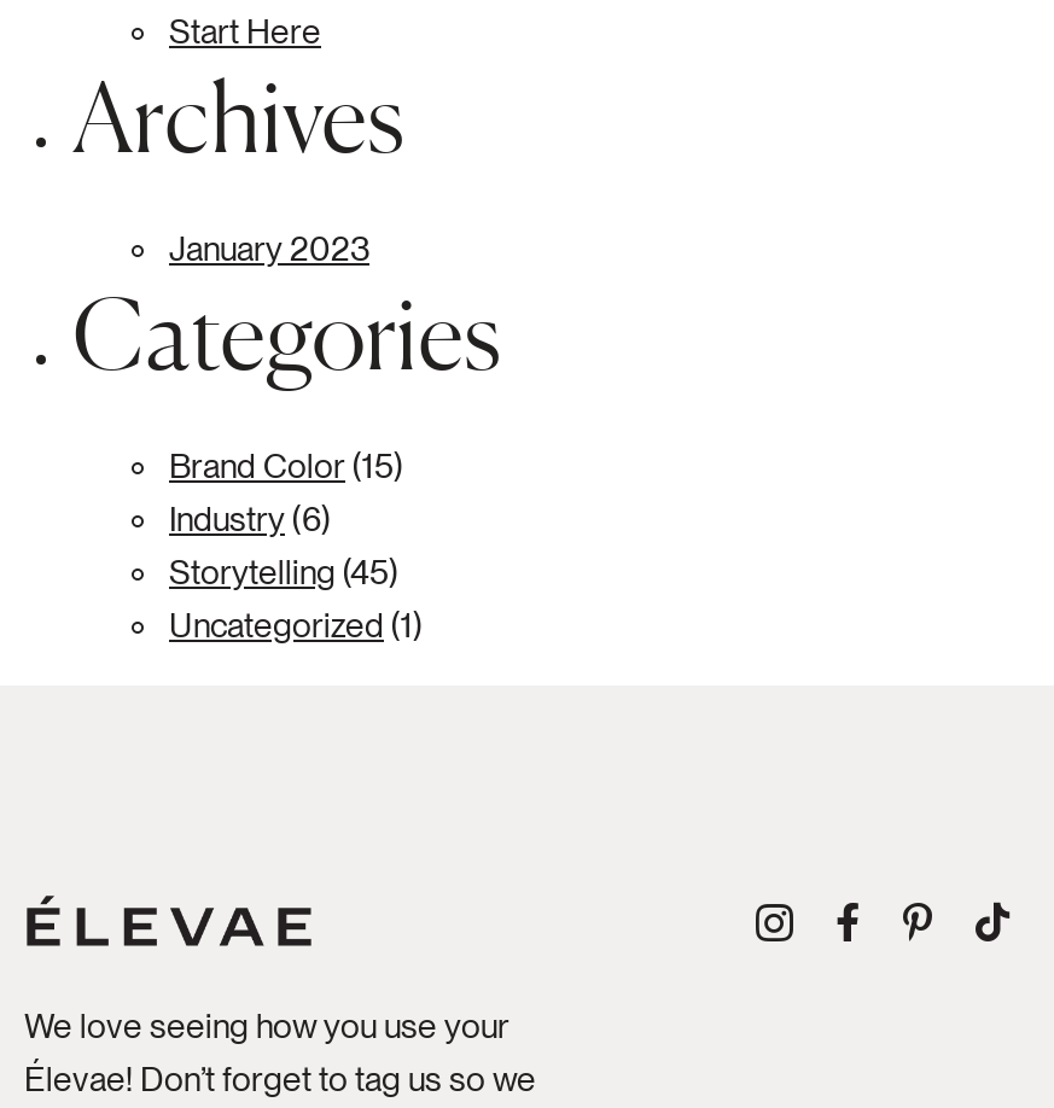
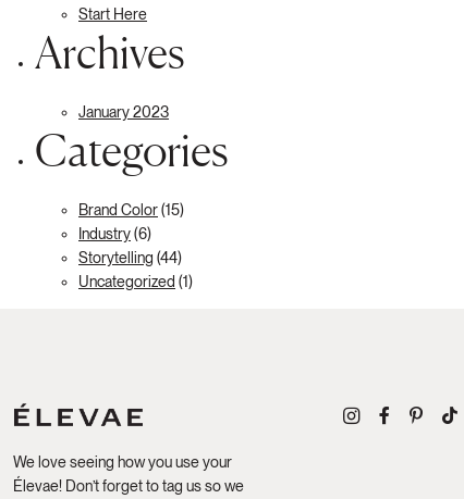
[169,552,398,591] Storytelling (45) -> [78,249,182,266] Storytelling (44)

